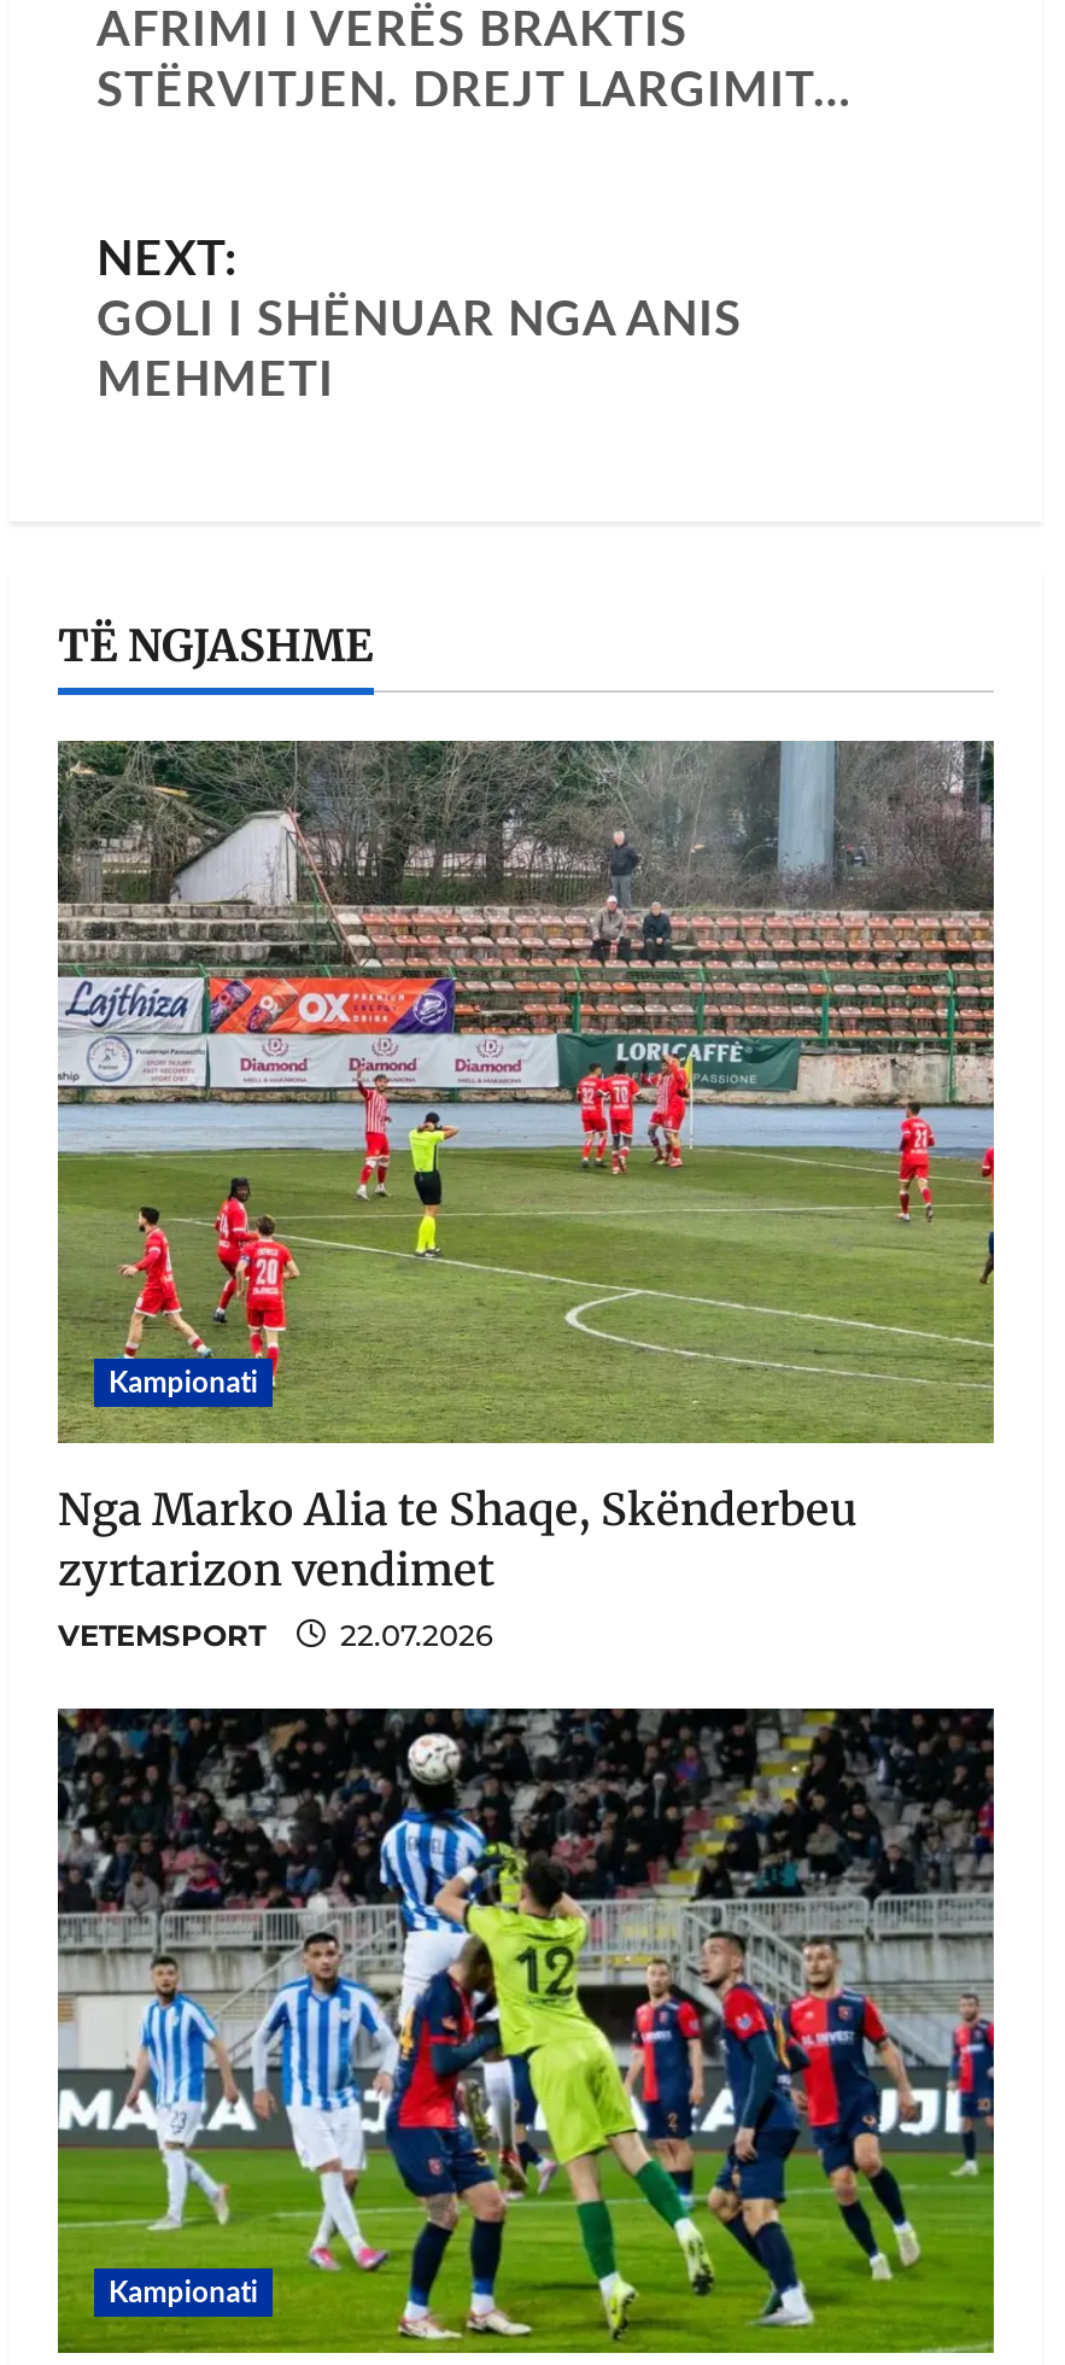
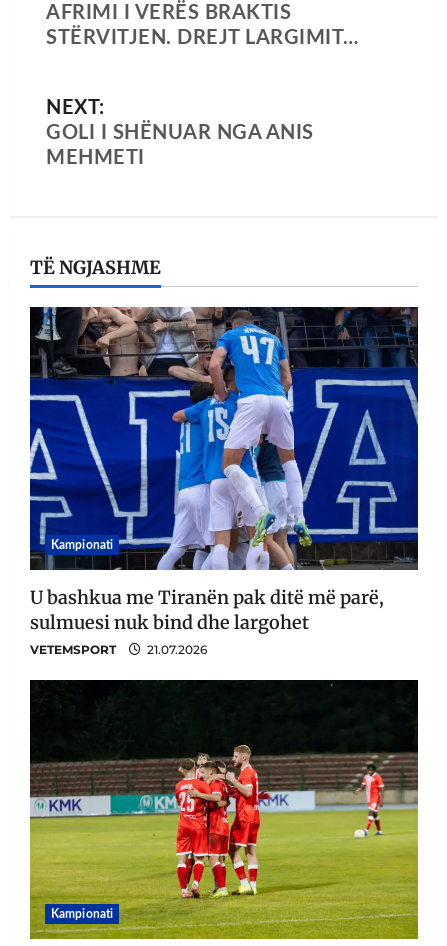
[55,738,996,1597] [image] | Nga Marko Alia te Shaqe, Skënderbeu | zyrtarizon vendimet -> [29,306,419,634] [image] | U bashkua me Tiranën pak ditë më parë, | sulmuesi nuk bind dhe largohet
[58,1616,492,1652] VETEMSPORT 22.07.2026 -> [30,642,207,657] VETEMSPORT 21.07.2026
[55,1706,996,2353] [image] -> [30,679,419,939] [image]

